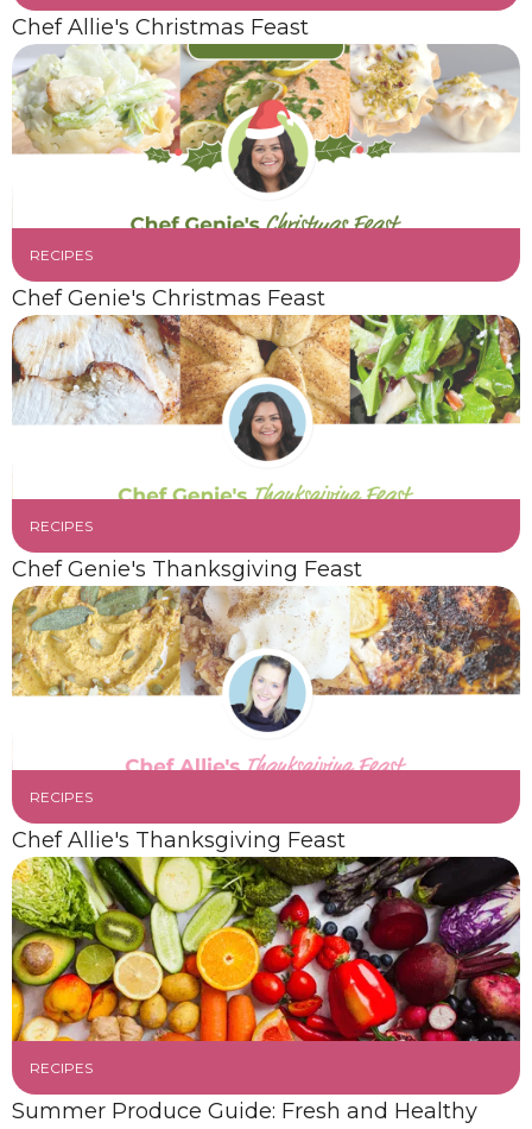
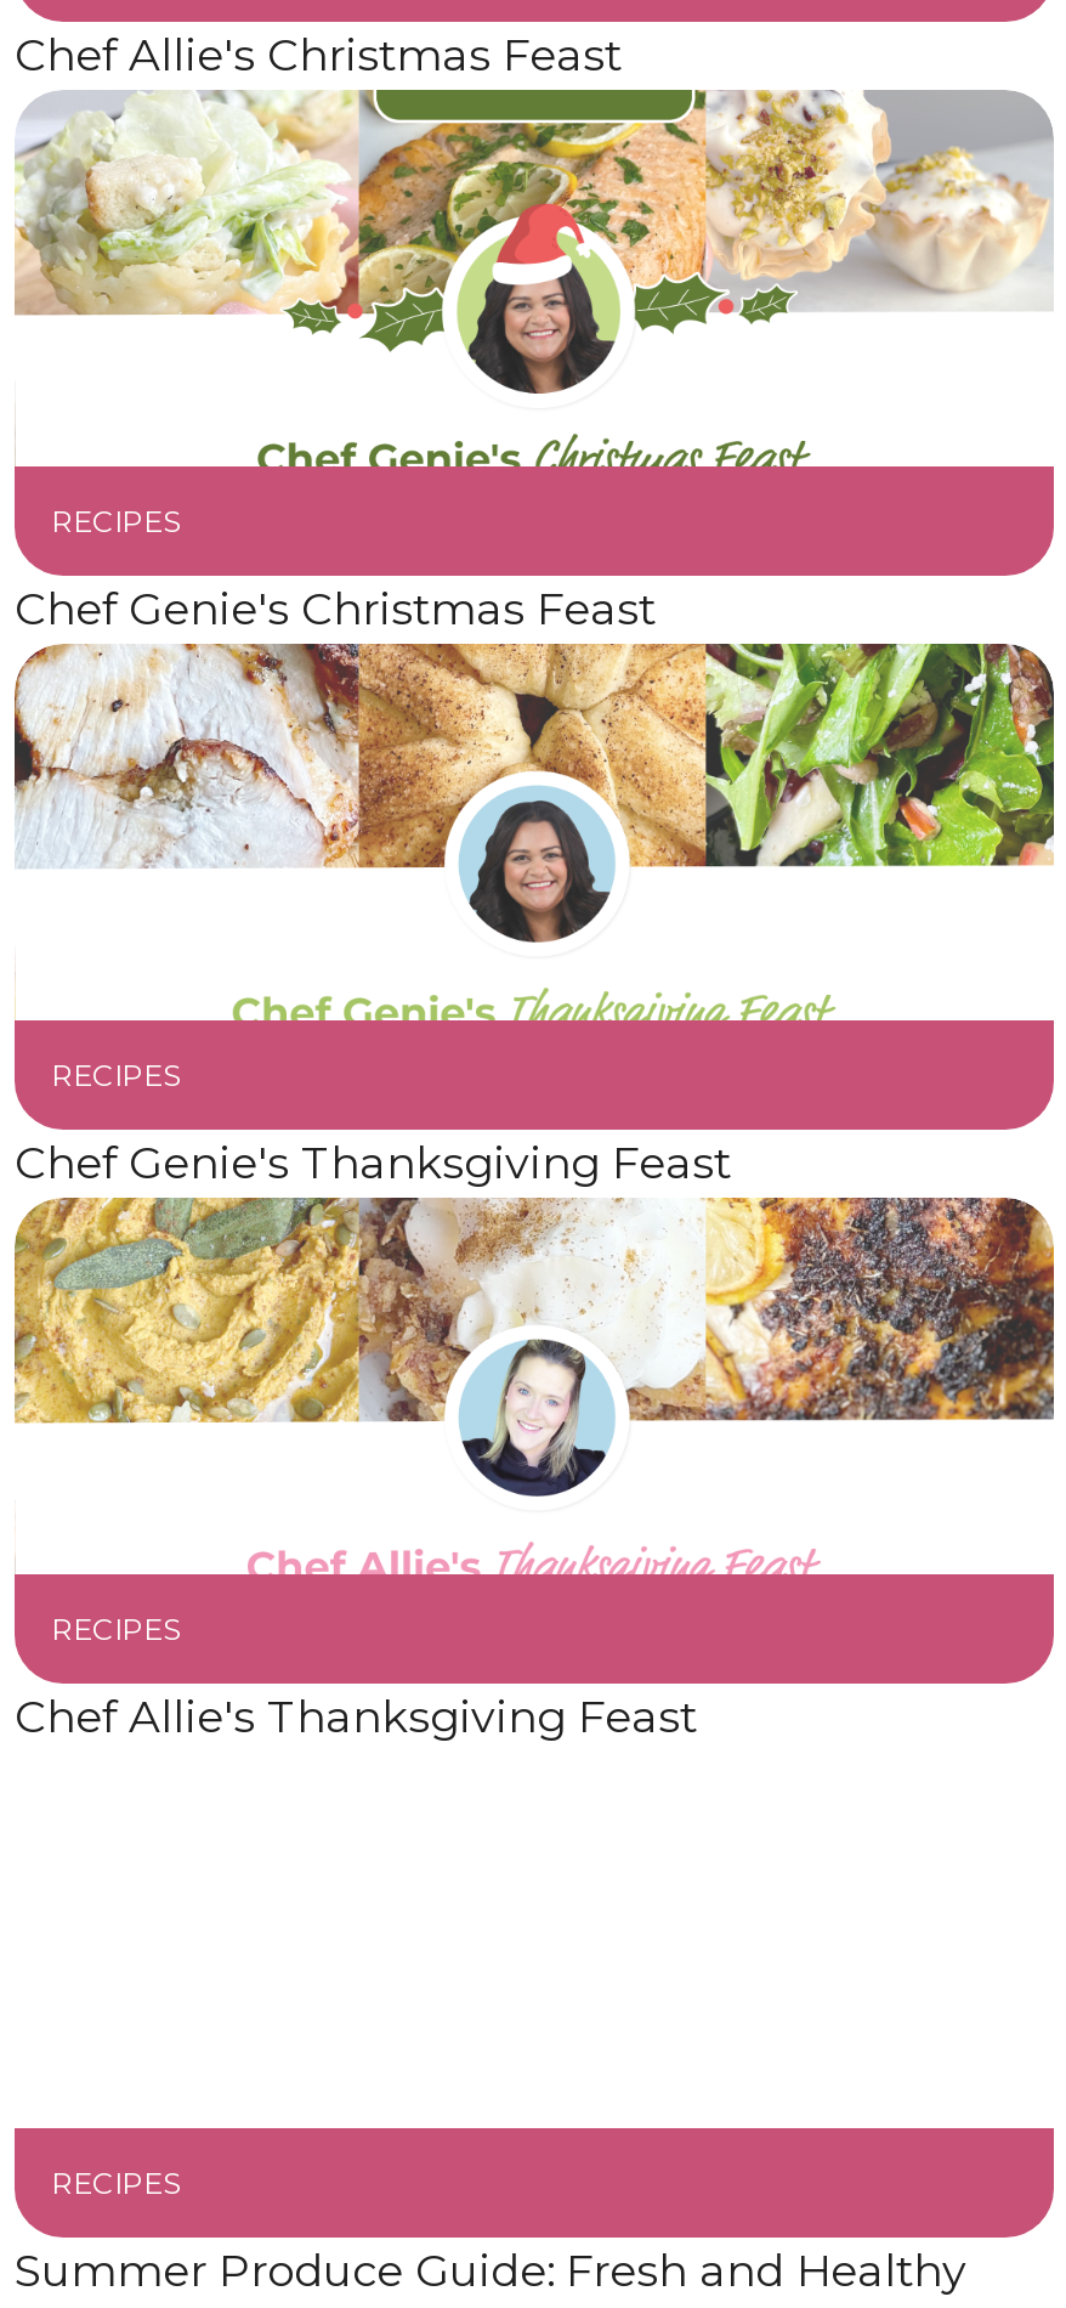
[11,856,521,1042] [image] -> none

